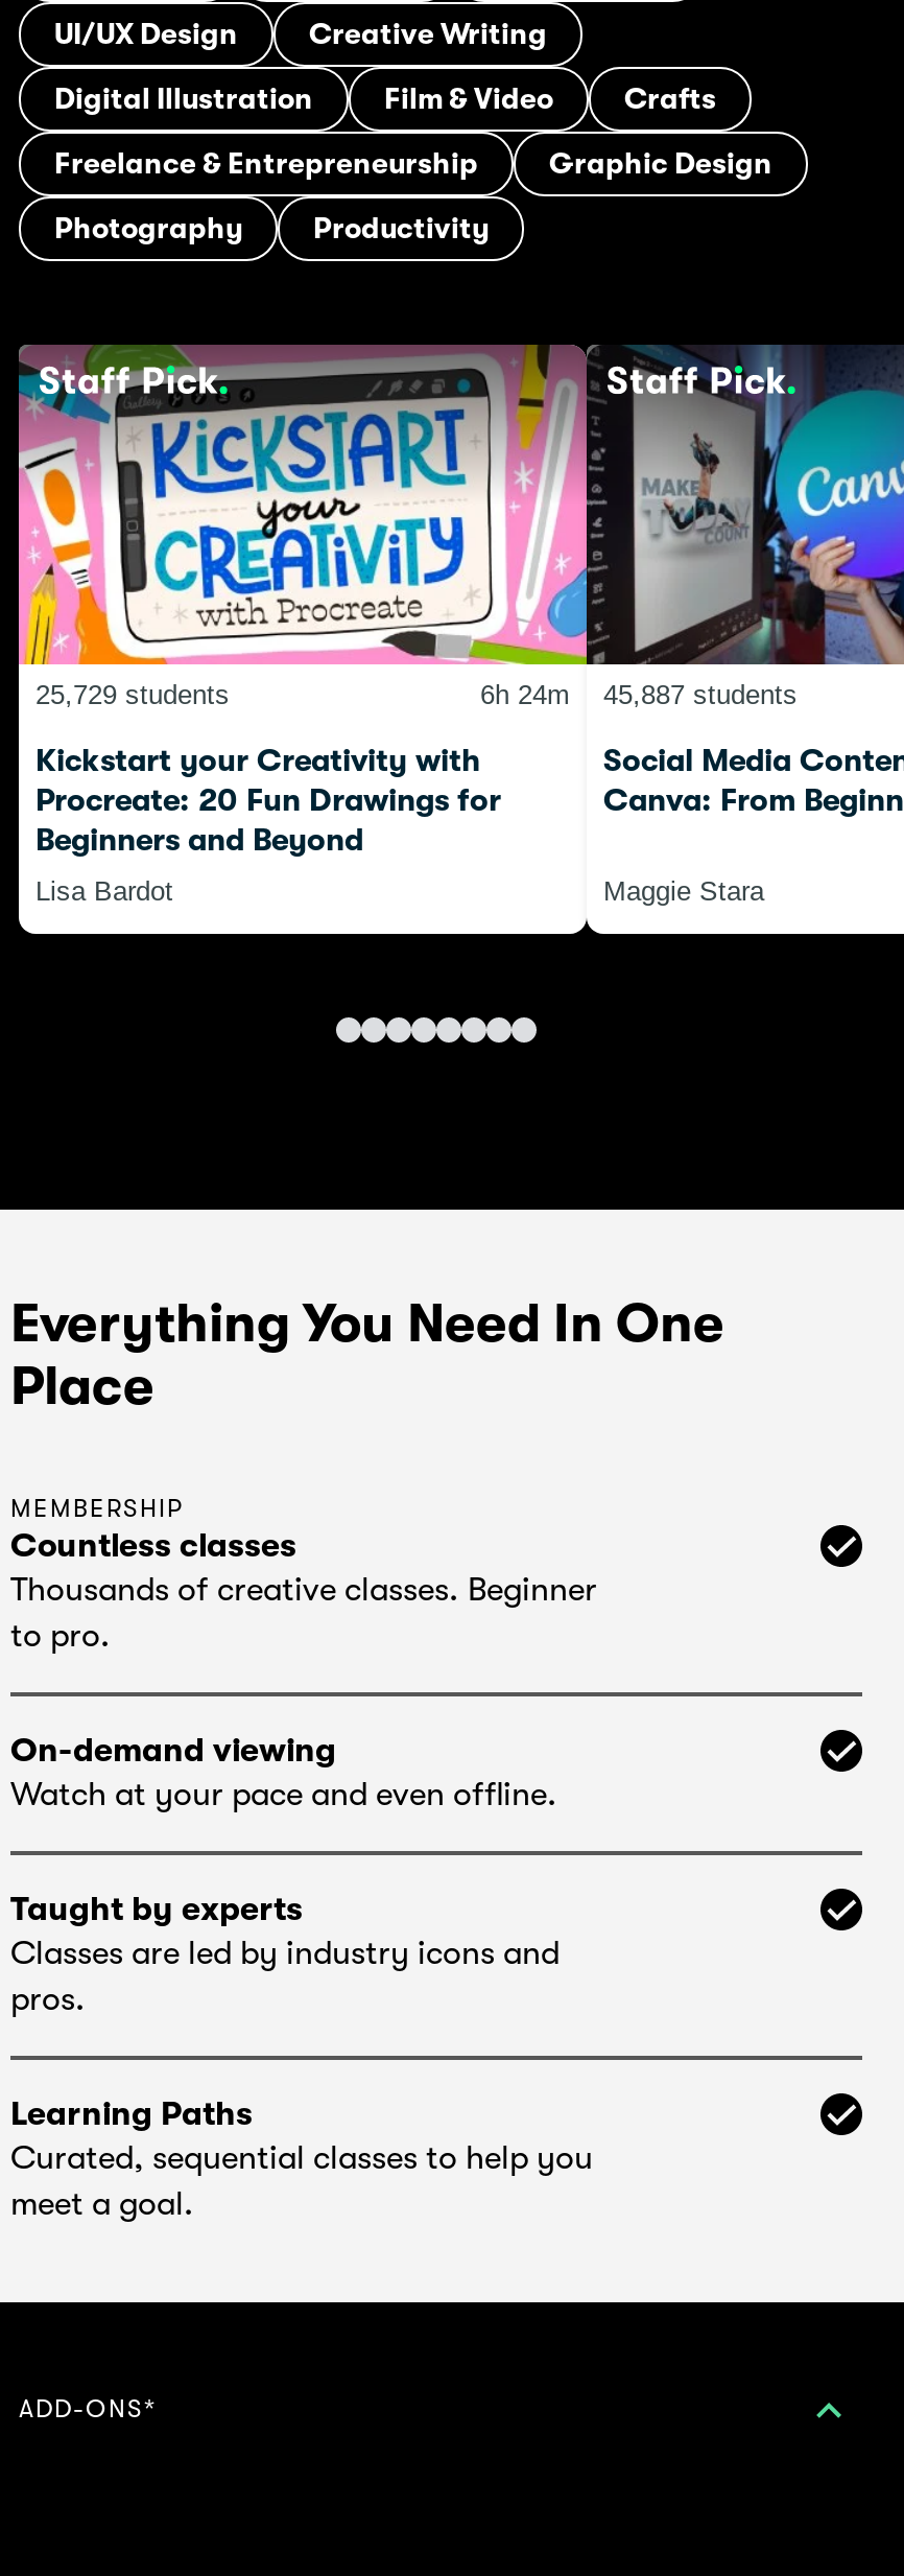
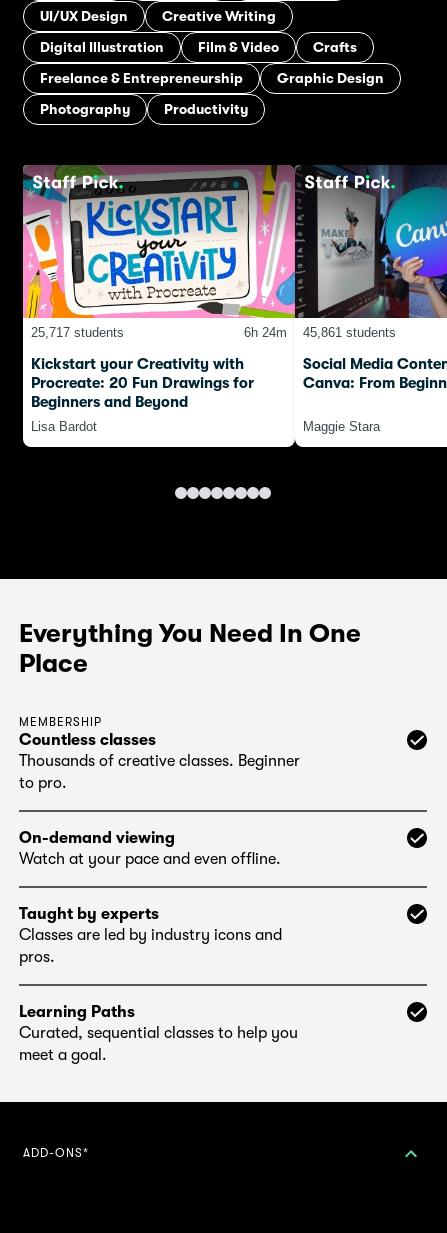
[35,679,230,710] 25,729 students -> [31,325,124,340] 25,717 students
[480,679,798,710] 6h 24m 45,887 students -> [244,325,396,340] 6h 24m 45,861 students

